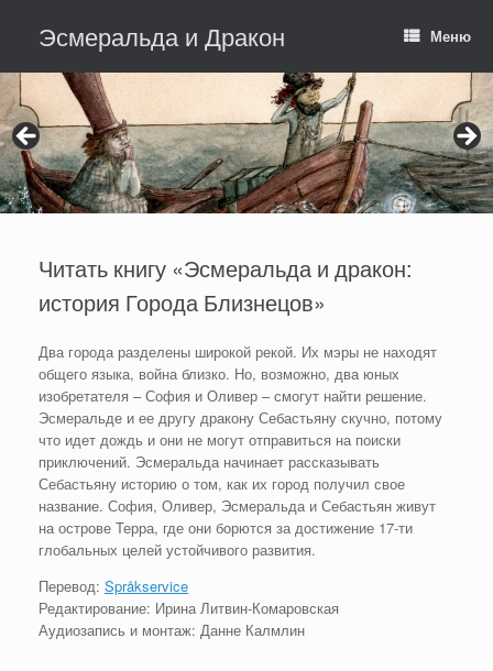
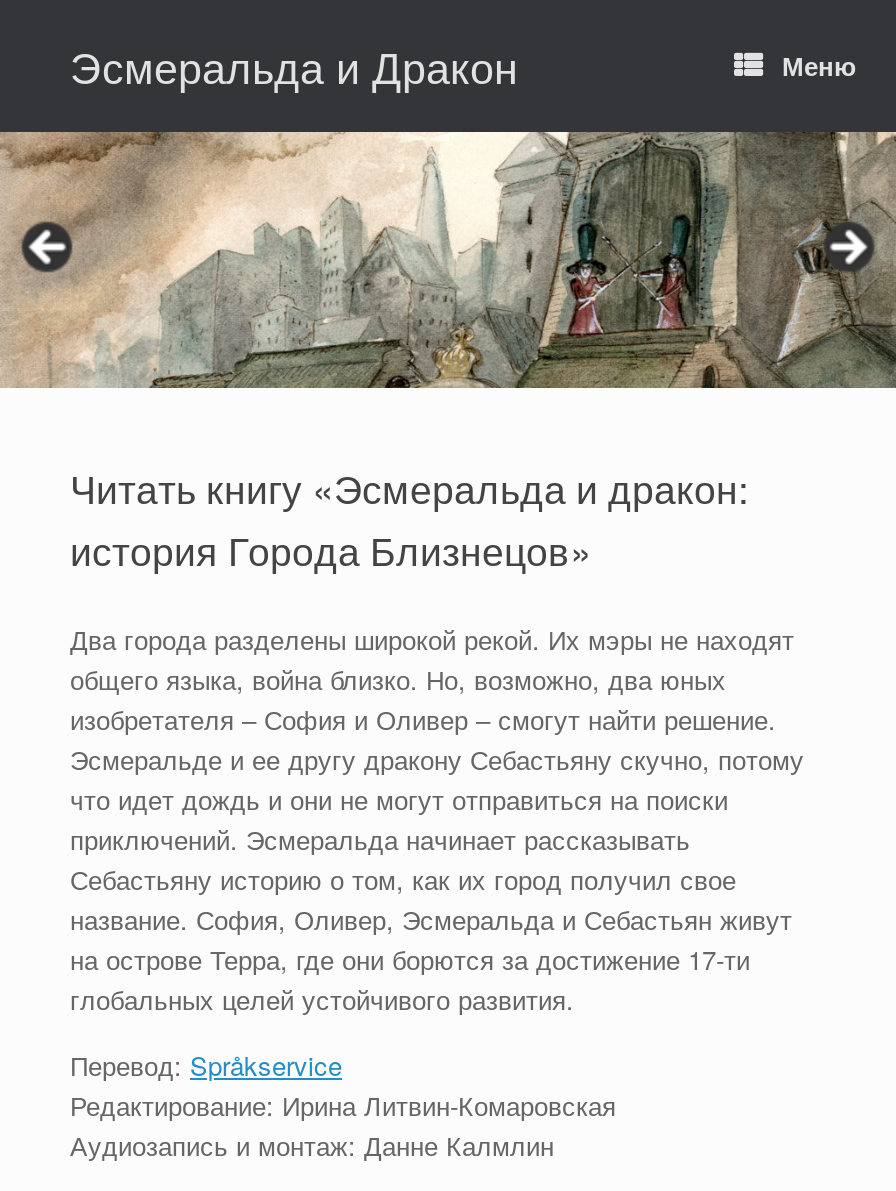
[3,71,490,215] [image] -> [6,130,890,390] [image]

